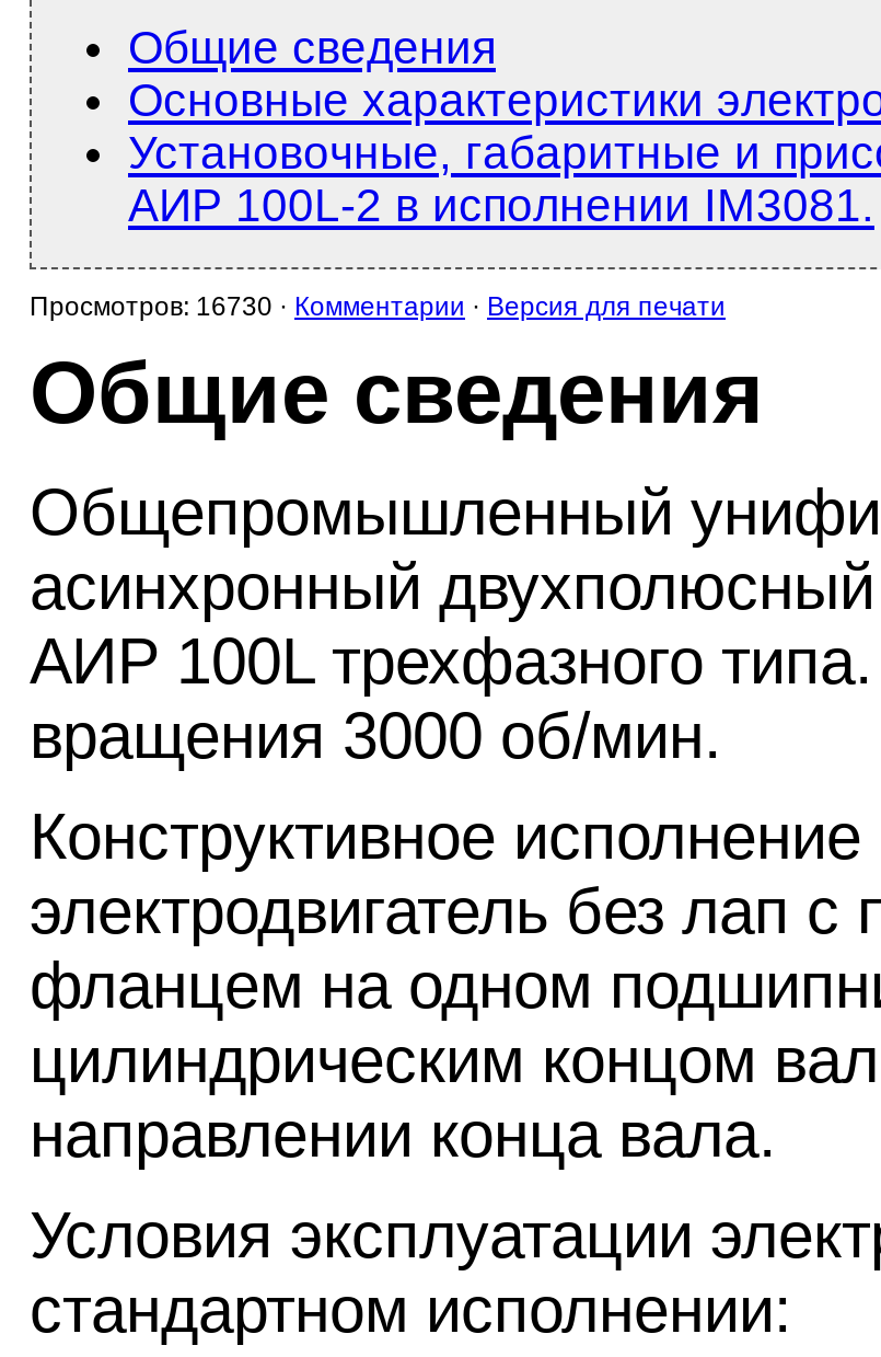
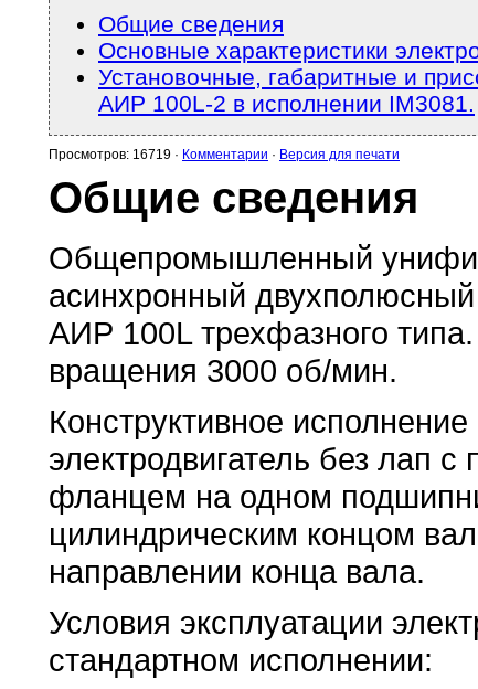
[30,292,726,322] Просмотров: 16730 · Комментарии · Версия для печати -> [49,147,400,163] Просмотров: 16719 · Комментарии · Версия для печати

